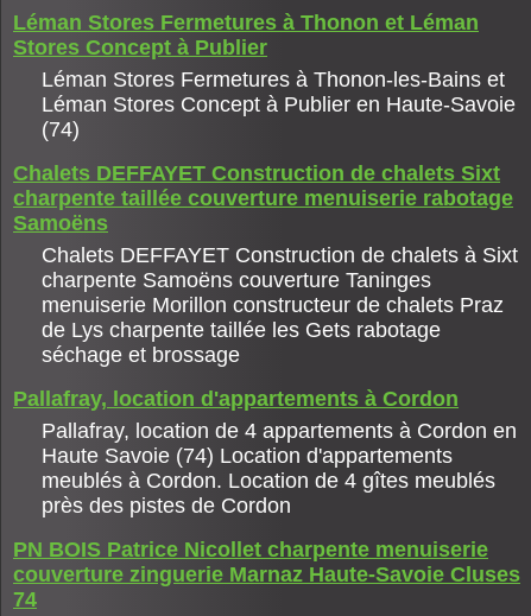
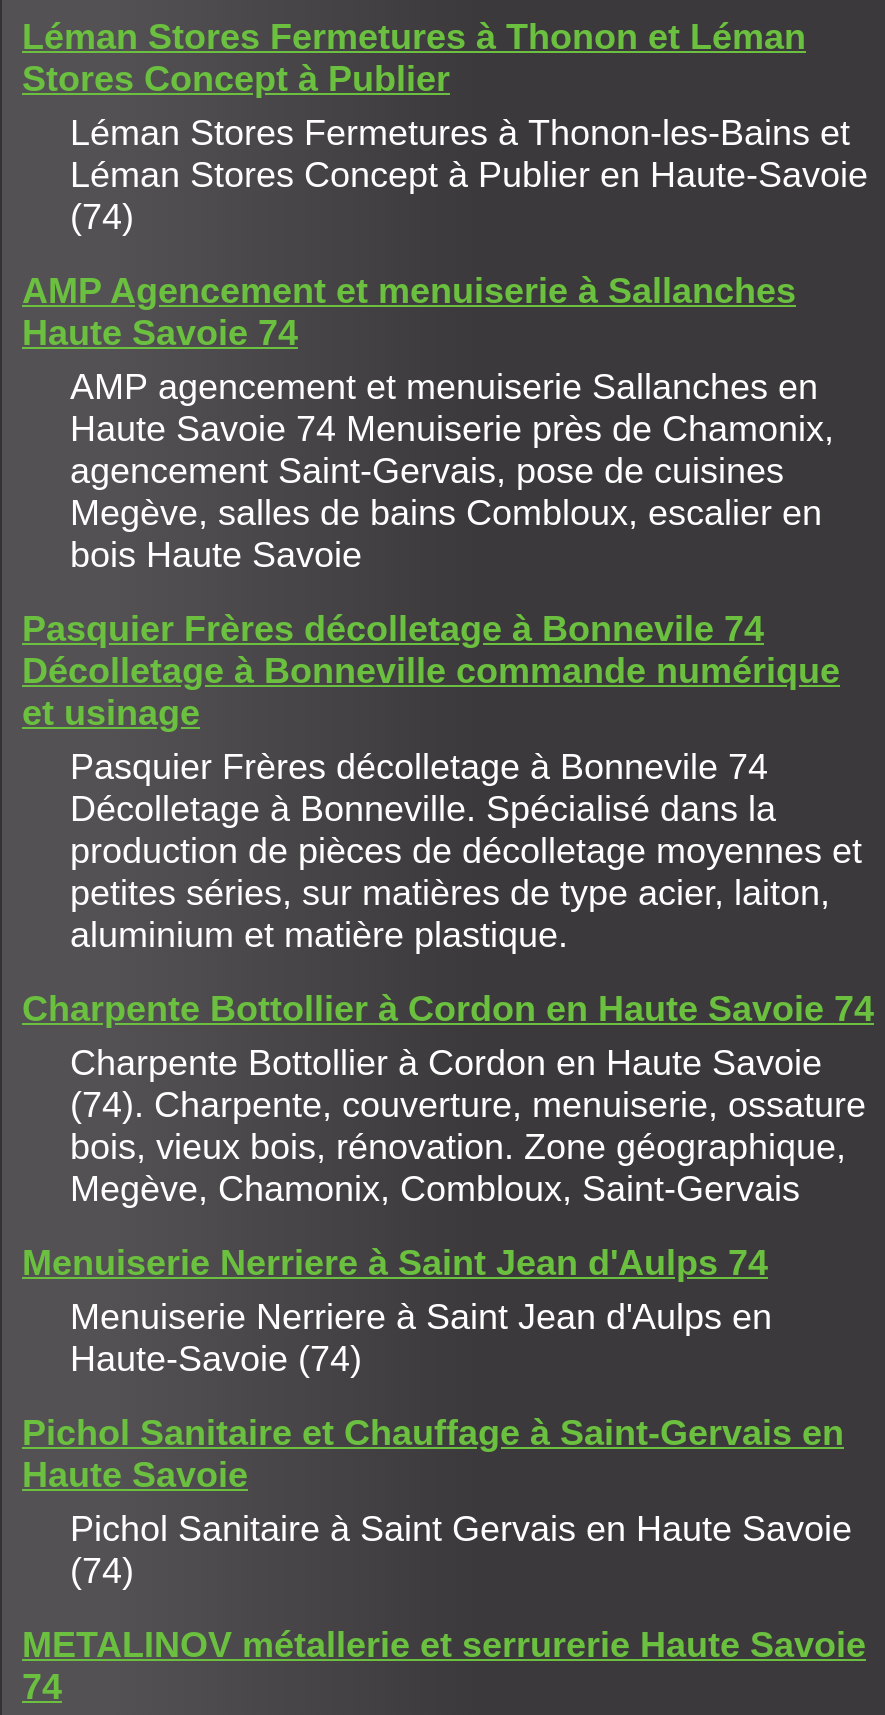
[13,161,520,586] Chalets DEFFAYET Construction de chalets Sixt | charpente taillée couverture menuiserie rabotage | Samoëns | Chalets DEFFAYET Construction de chalets à Sixt | charpente Samoëns couverture Taninges | menuiserie Morillon constructeur de chalets Praz | de Lys charpente taillée les Gets rabotage | séchage et brossage | Pallafray, location d'appartements à Cordon | Pallafray, location de 4 appartements à Cordon en | Haute Savoie (74) Location d'appartements | meublés à Cordon. Location de 4 gîtes meublés | près des pistes de Cordon | PN BOIS Patrice Nicollet charpente menuiserie | couverture zinguerie Marnaz Haute-Savoie Cluses -> [22,271,874,1665] AMP Agencement et menuiserie à Sallanches | Haute Savoie 74 | AMP agencement et menuiserie Sallanches en | Haute Savoie 74 Menuiserie près de Chamonix, | agencement Saint-Gervais, pose de cuisines | Megève, salles de bains Combloux, escalier en | bois Haute Savoie | Pasquier Frères décolletage à Bonnevile 74 | Décolletage à Bonneville commande numérique | et usinage | Pasquier Frères décolletage à Bonnevile 74 | Décolletage à Bonneville. Spécialisé dans la | production de pièces de décolletage moyennes et | petites séries, sur matières de type acier, laiton, | aluminium et matière plastique. | Charpente Bottollier à Cordon en Haute Savoie 74 | Charpente Bottollier à Cordon en Haute Savoie | (74). Charpente, couverture, menuiserie, ossature | bois, vieux bois, rénovation. Zone géographique, | Megève, Chamonix, Combloux, Saint-Gervais | Menuiserie Nerriere à Saint Jean d'Aulps 74 | Menuiserie Nerriere à Saint Jean d'Aulps en | Haute-Savoie (74) | Pichol Sanitaire et Chauffage à Saint-Gervais en | Haute Savoie | Pichol Sanitaire à Saint Gervais en Haute Savoie | (74) | METALINOV métallerie et serrurerie Haute Savoie

